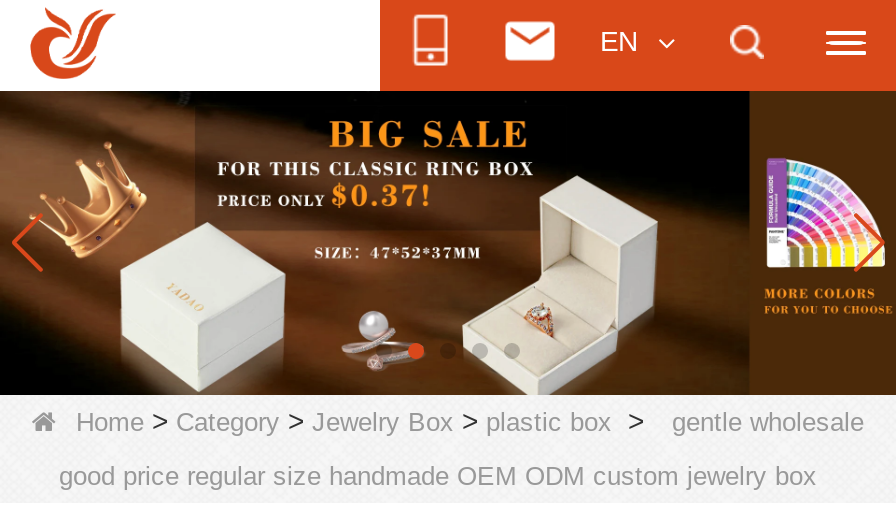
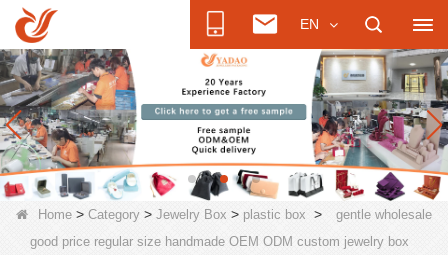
[6,89,890,397] [image] -> [3,48,445,202] [image]

